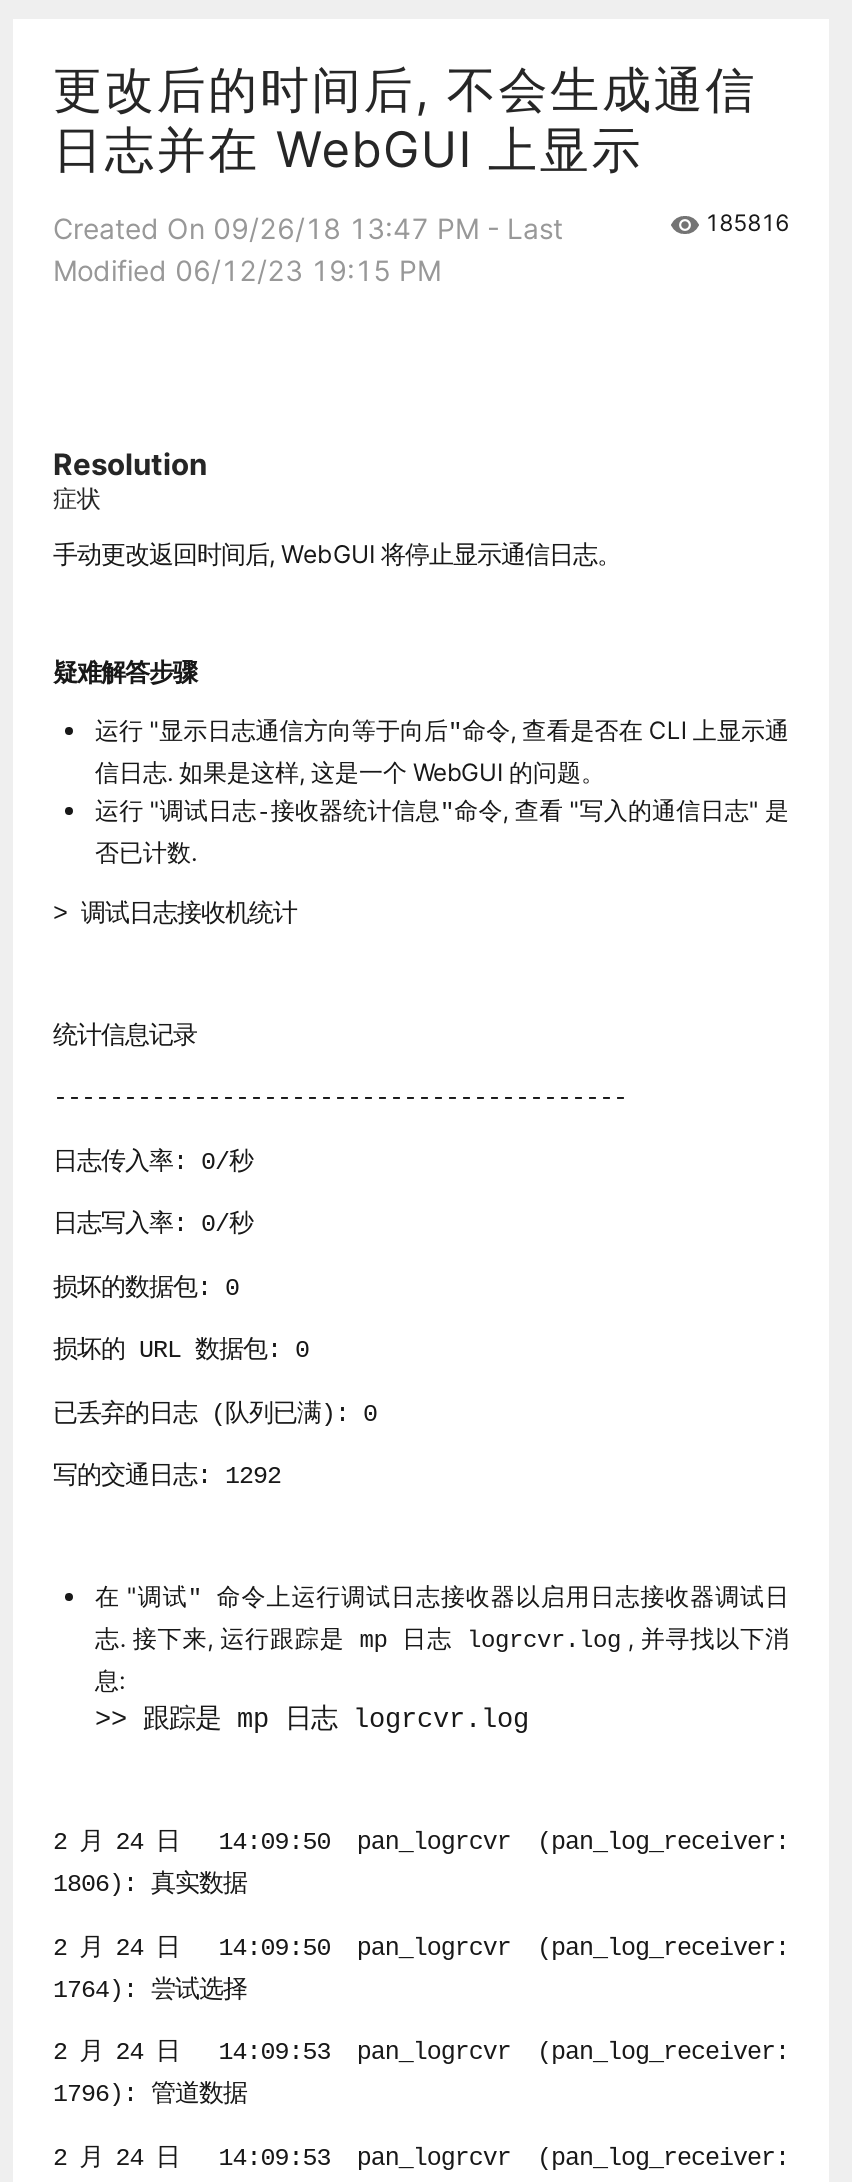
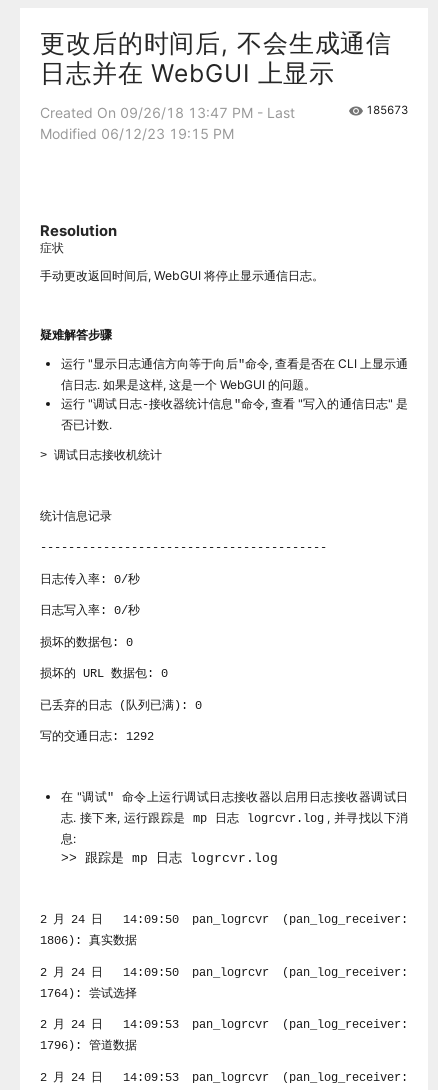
[705,209,789,237] 185816 -> [366,103,408,117] 185673

